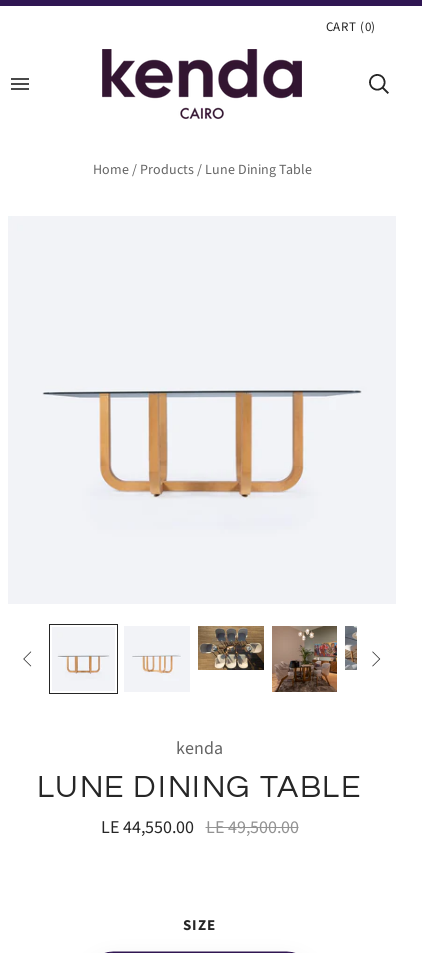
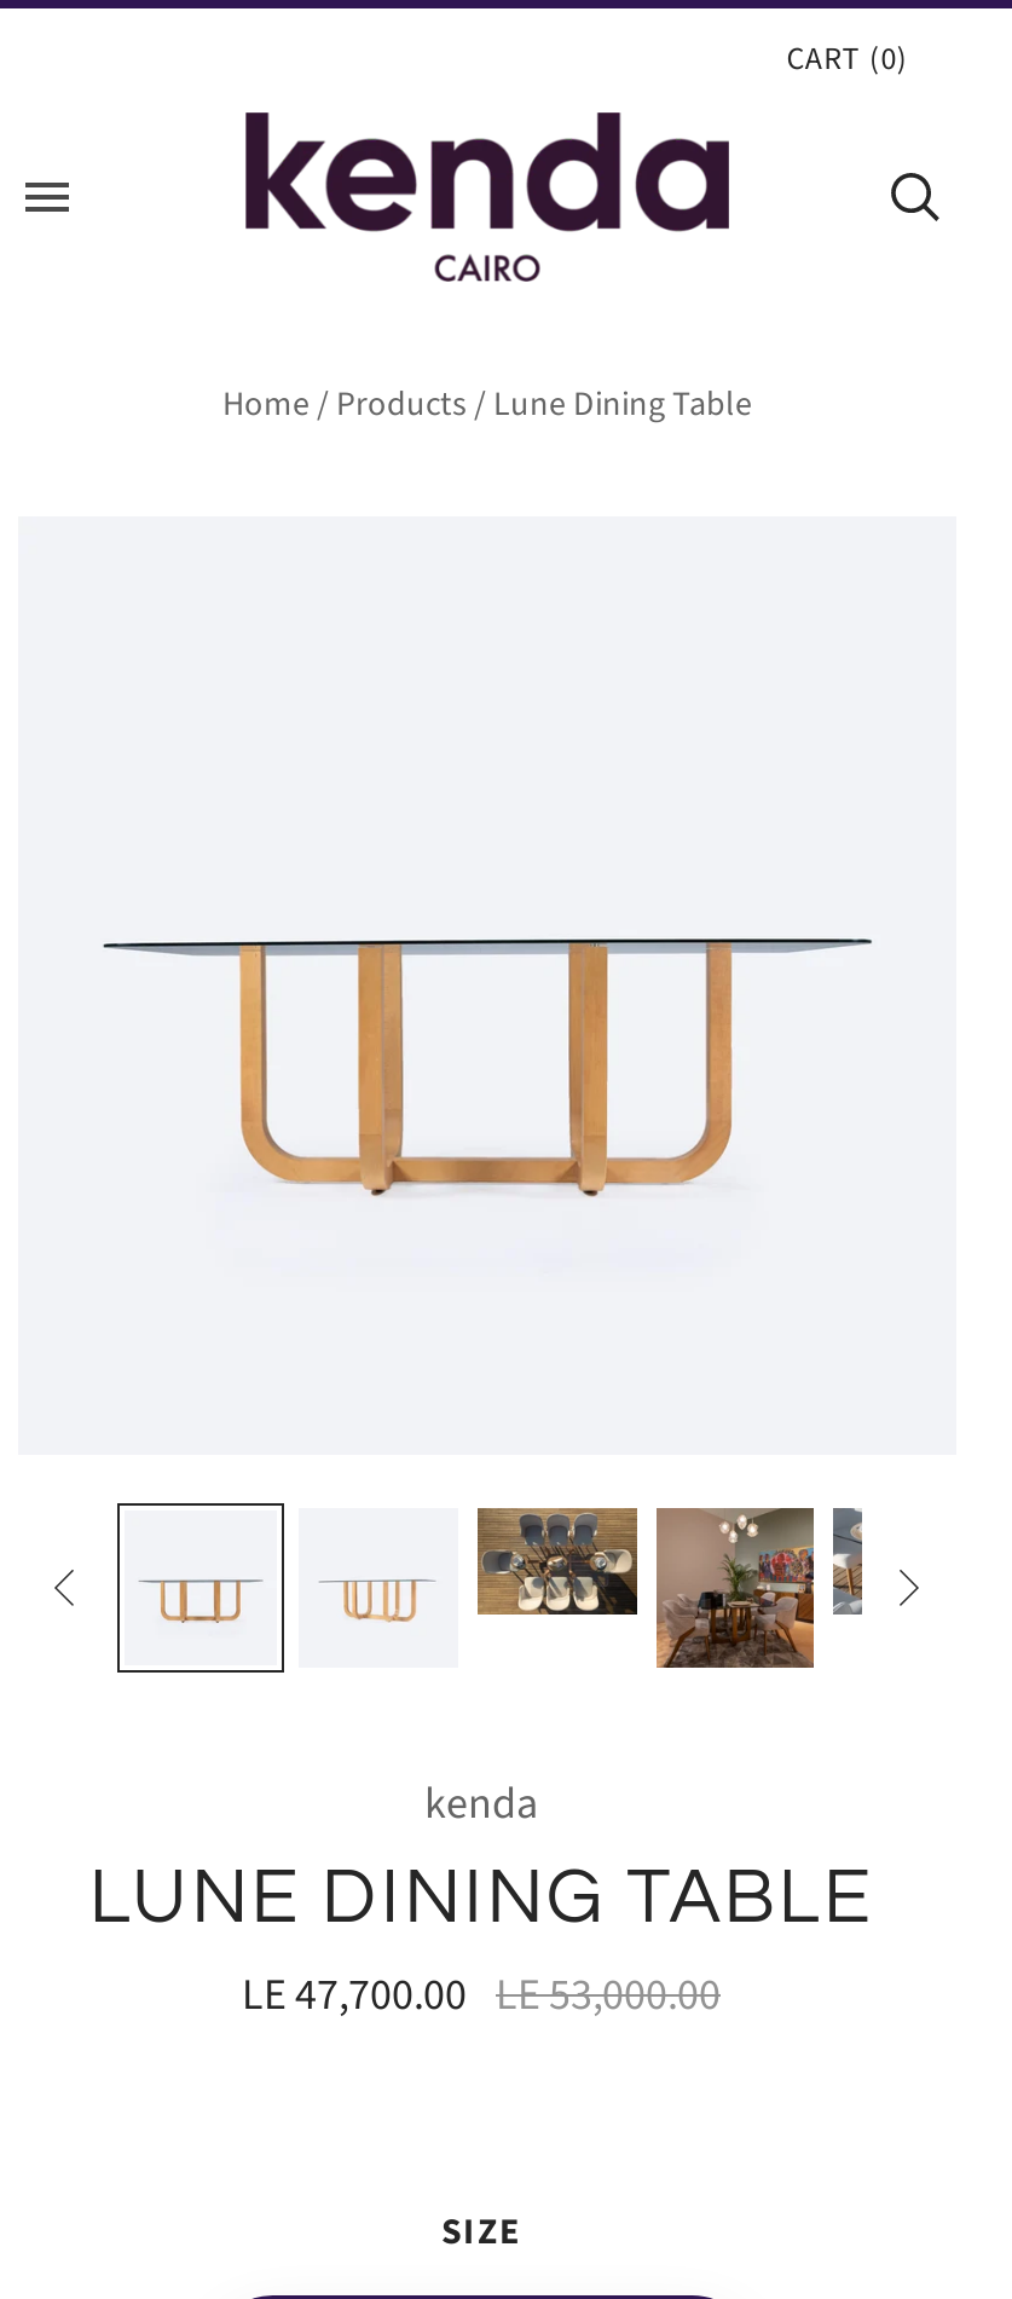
[100,815,298,840] LE 44,550.00 LE 49,500.00 -> [242,1964,721,2025] LE 47,700.00 LE 53,000.00

